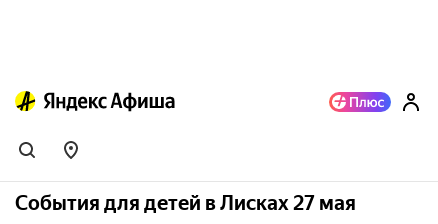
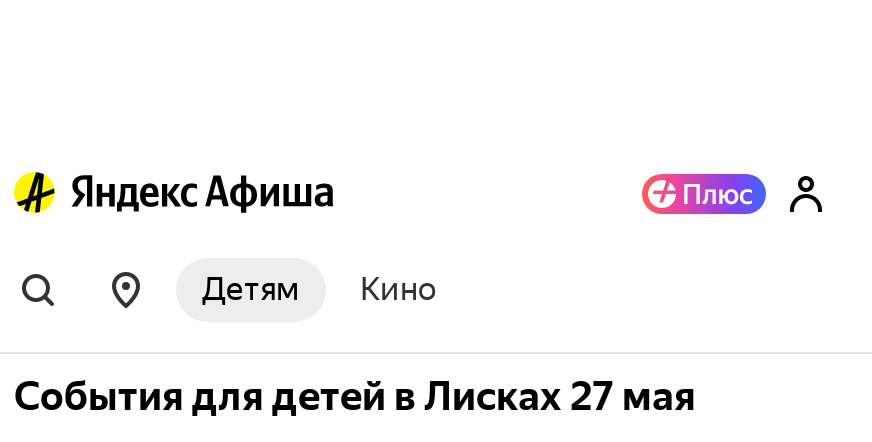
none -> [202,270,436,308] Детям | Кино

